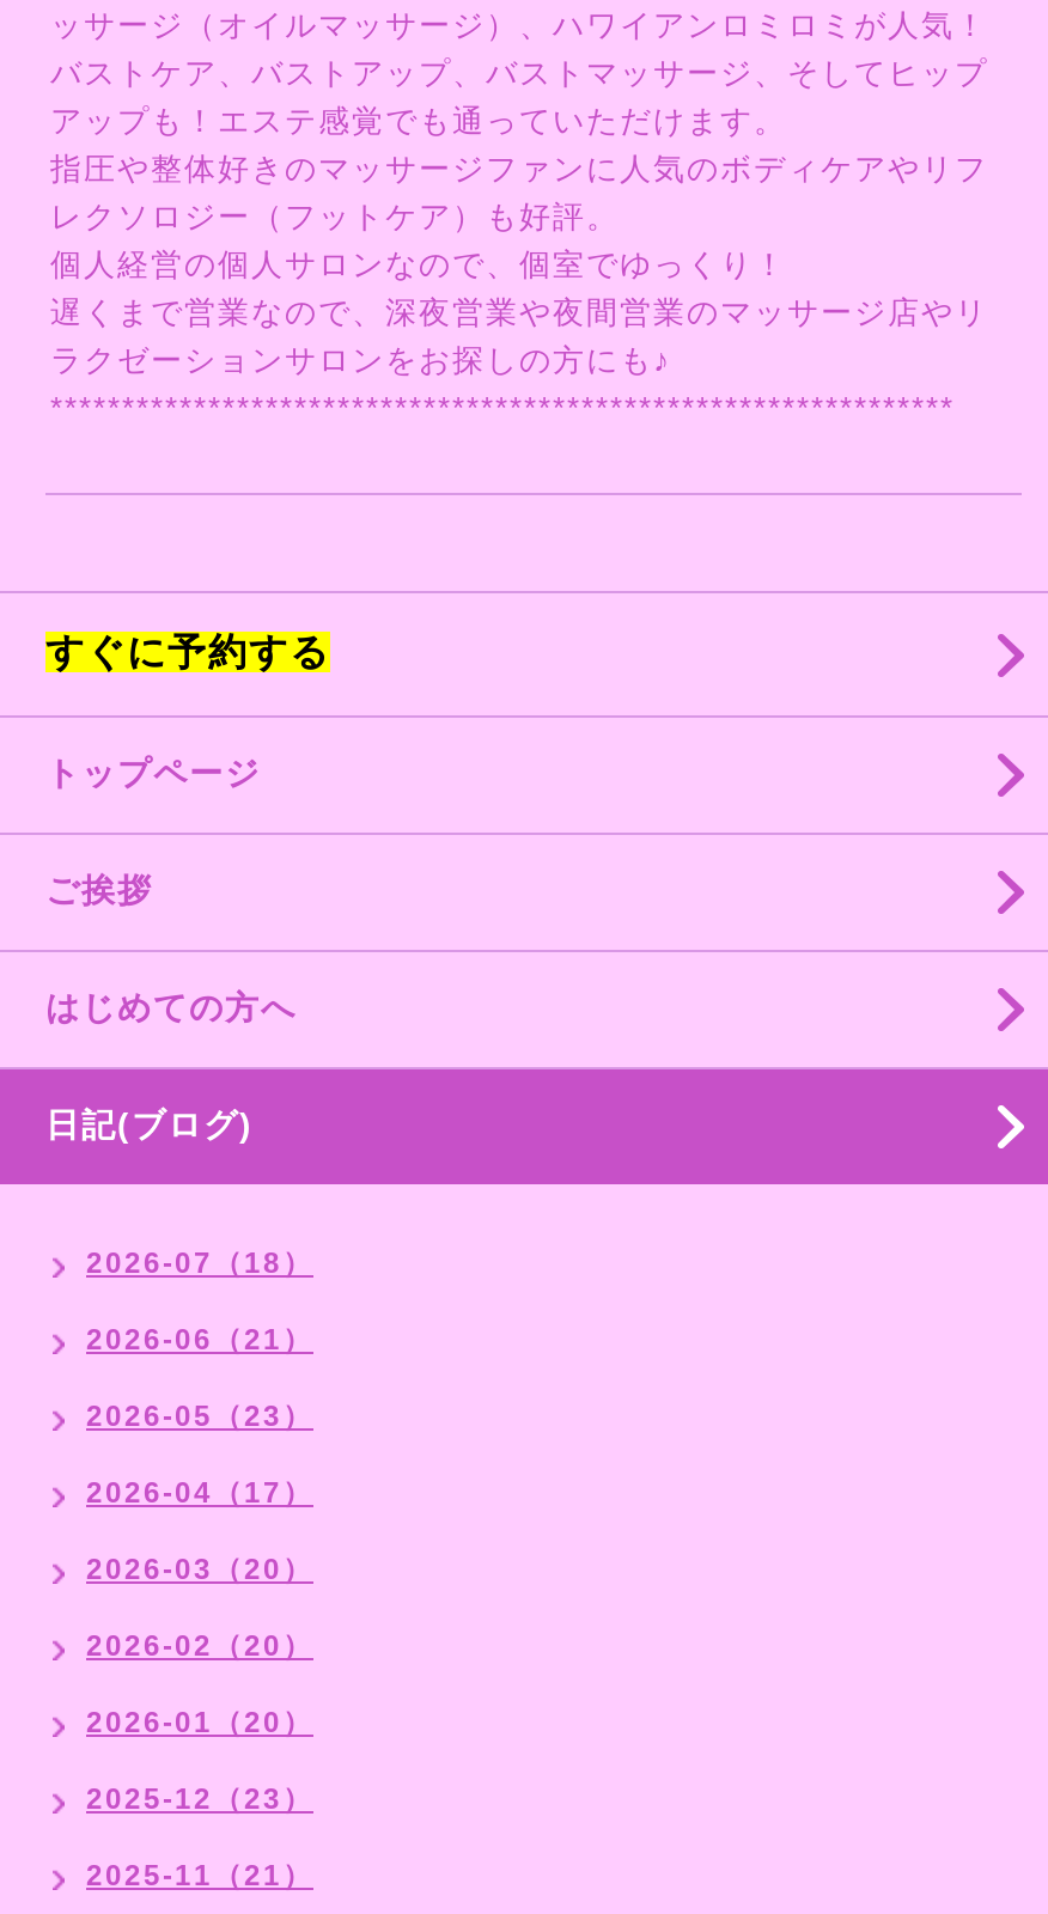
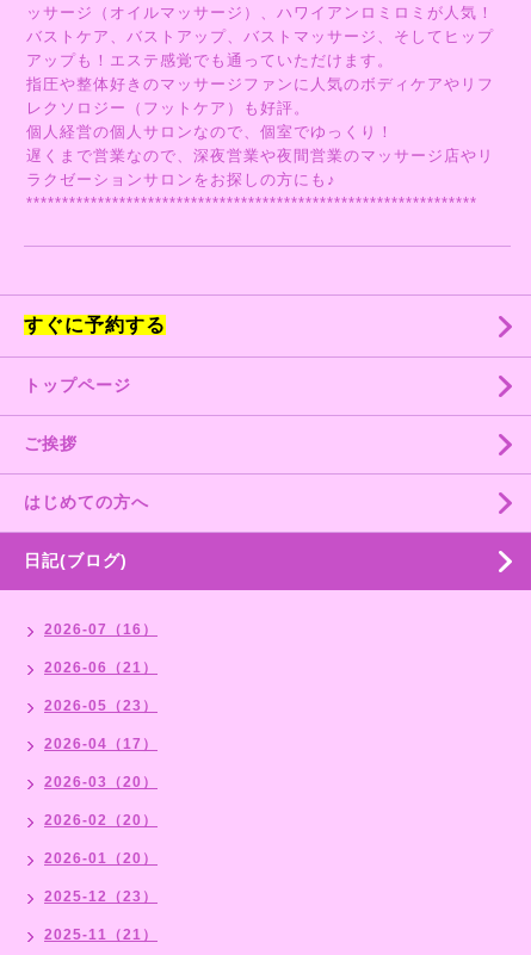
[86,1246,313,1280] 2026-07（18） -> [44,621,158,638] 2026-07（16）

